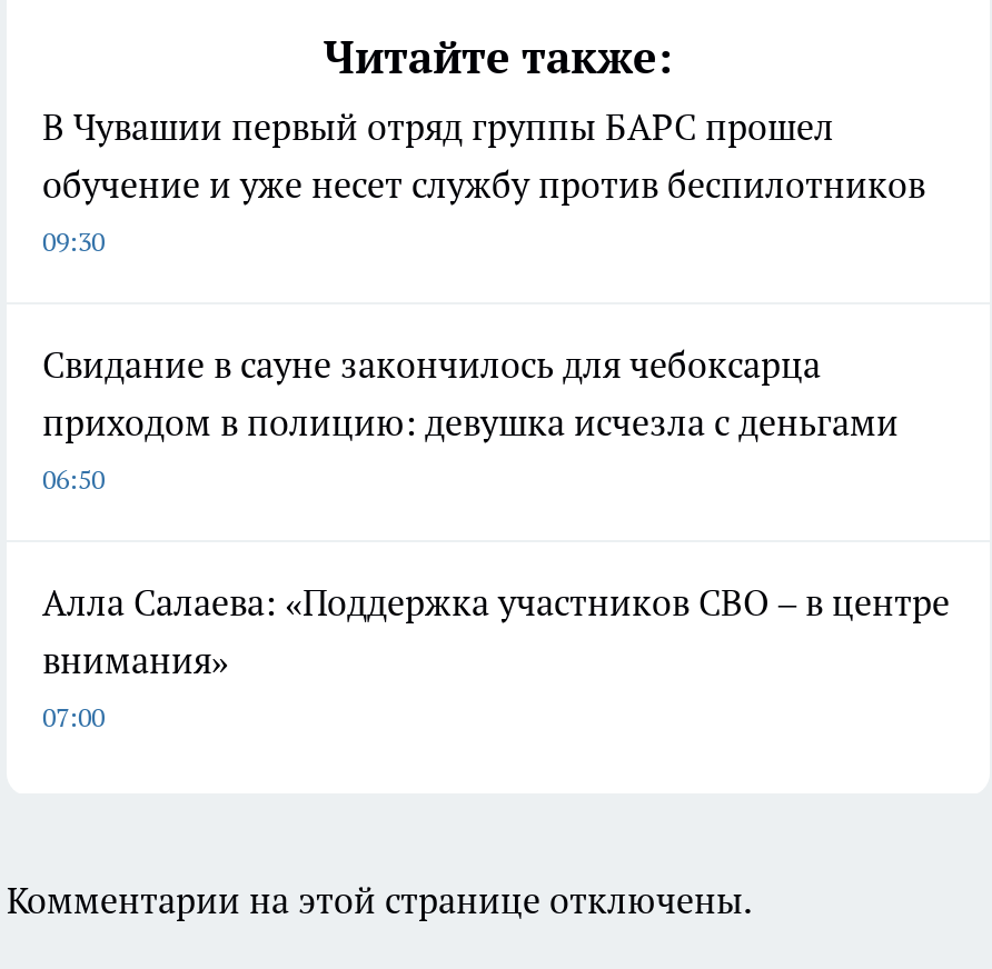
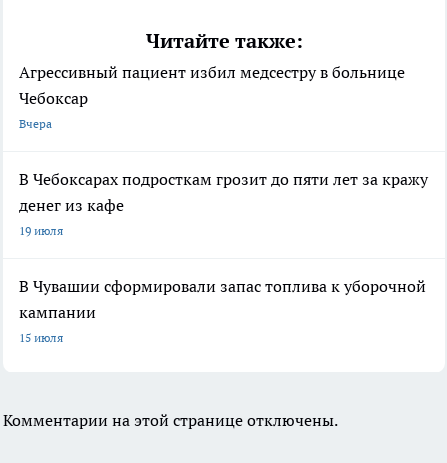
[42,104,925,257] В Чувашии первый отряд группы БАРС прошел | обучение и уже несет службу против беспилотников | 09:30 -> [19,62,405,131] Агрессивный пациент избил медсестру в больнице | Чебоксар | Вчера
[42,342,899,495] Свидание в сауне закончилось для чебоксарца | приходом в полицию: девушка исчезла с деньгами | 06:50 -> [19,169,428,238] В Чебоксарах подросткам грозит до пяти лет за кражу | денег из кафе | 19 июля
[42,579,950,733] Алла Салаева: «Поддержка участников СВО – в центре | внимания» | 07:00 -> [19,276,426,345] В Чувашии сформировали запас топлива к уборочной | кампании | 15 июля

